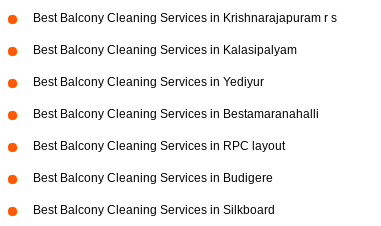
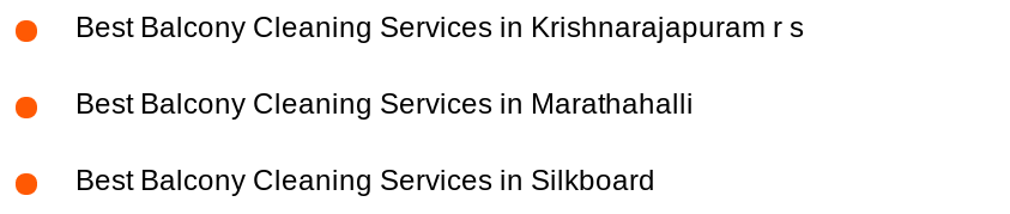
[33,43,319,185] Best Balcony Cleaning Services in Kalasipalyam | Best Balcony Cleaning Services in Yediyur | Best Balcony Cleaning Services in Bestamaranahalli | Best Balcony Cleaning Services in RPC layout | Best Balcony Cleaning Services in Budigere -> [75,88,694,122] Best Balcony Cleaning Services in Marathahalli

